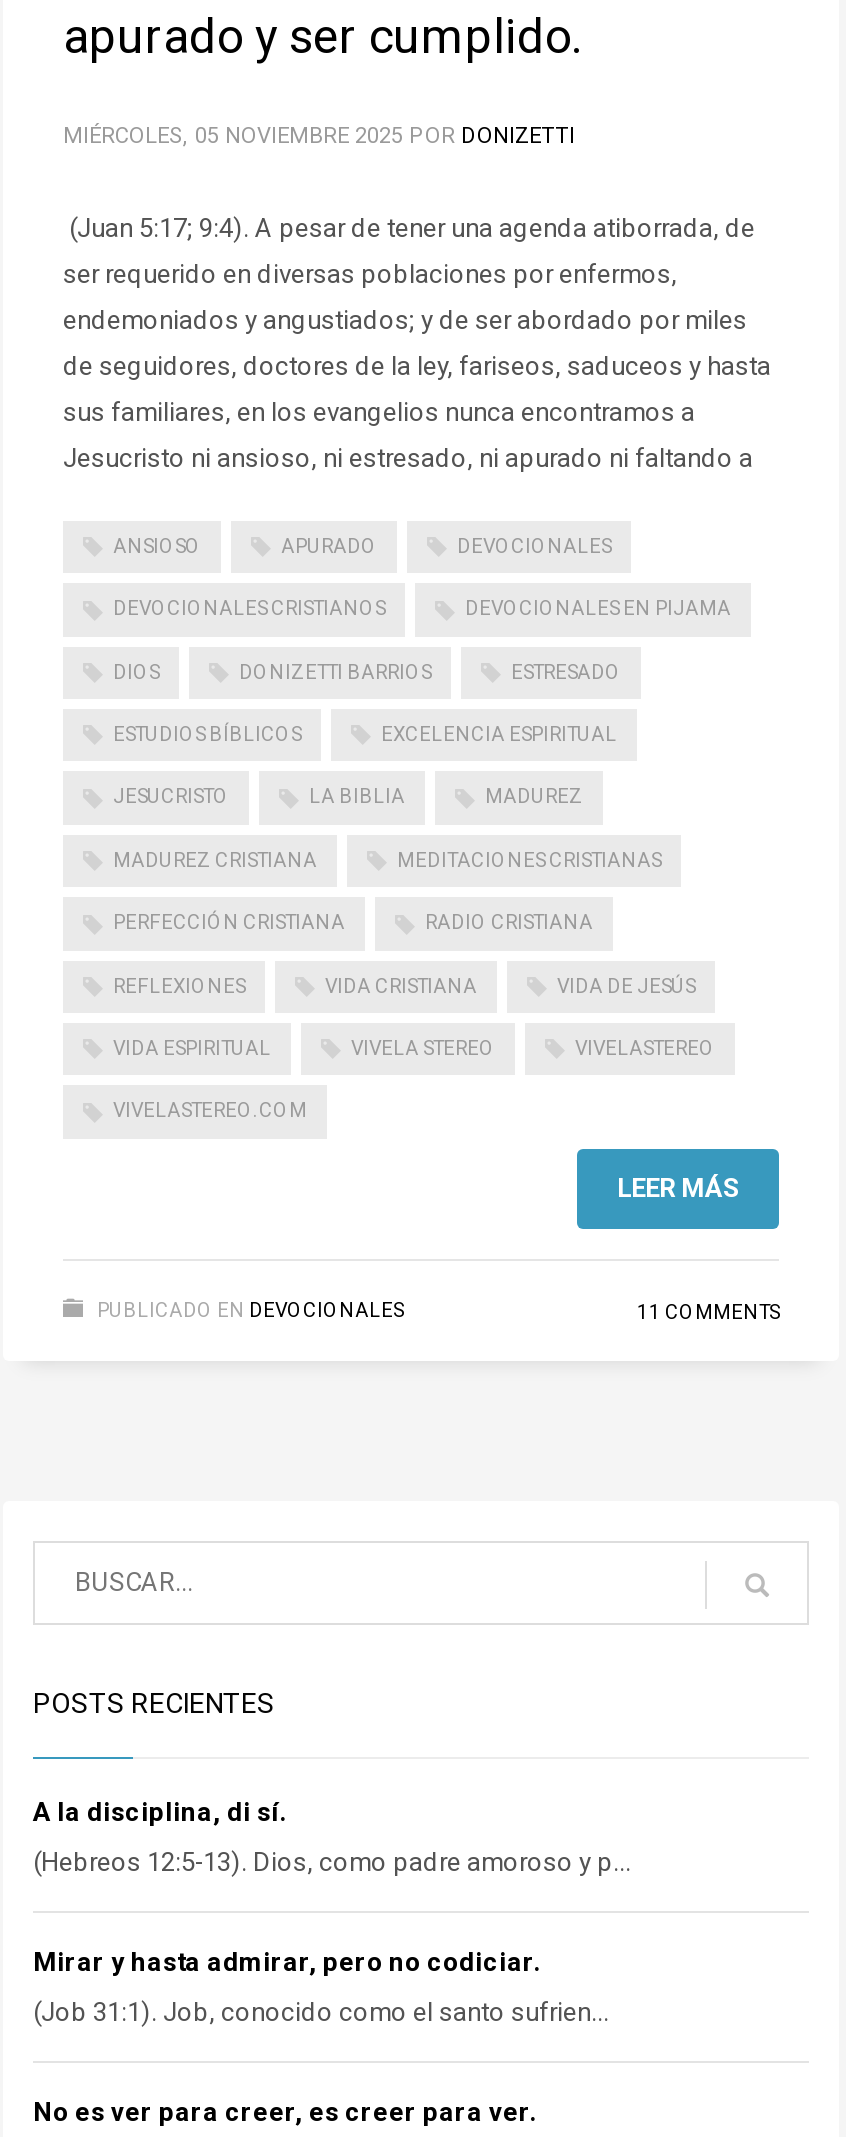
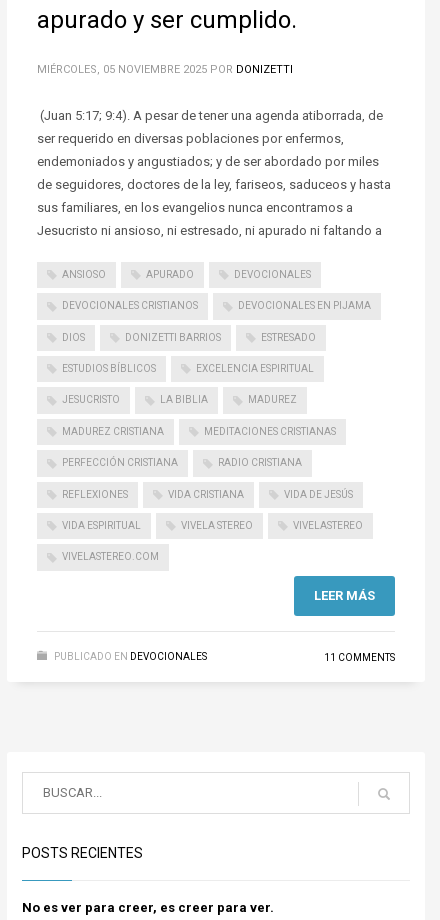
[33,1796,631,2026] A la disciplina, di sí. | (Hebreos 12:5-13). Dios, como padre amoroso y p... | Mirar y hasta admirar, pero no codiciar. | (Job 31:1). Job, conocido como el santo sufrien... -> none

